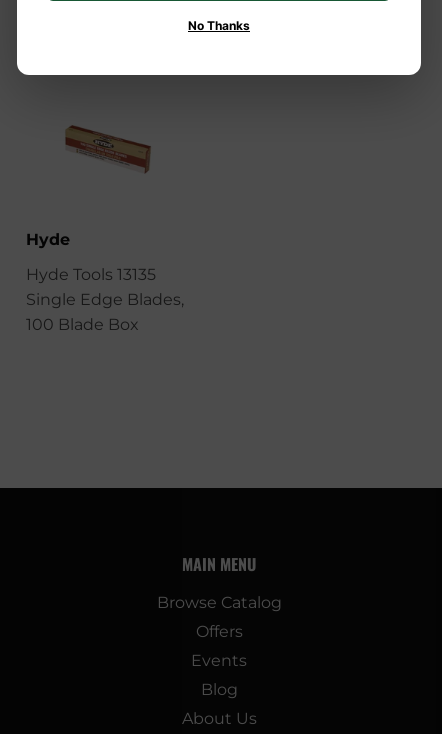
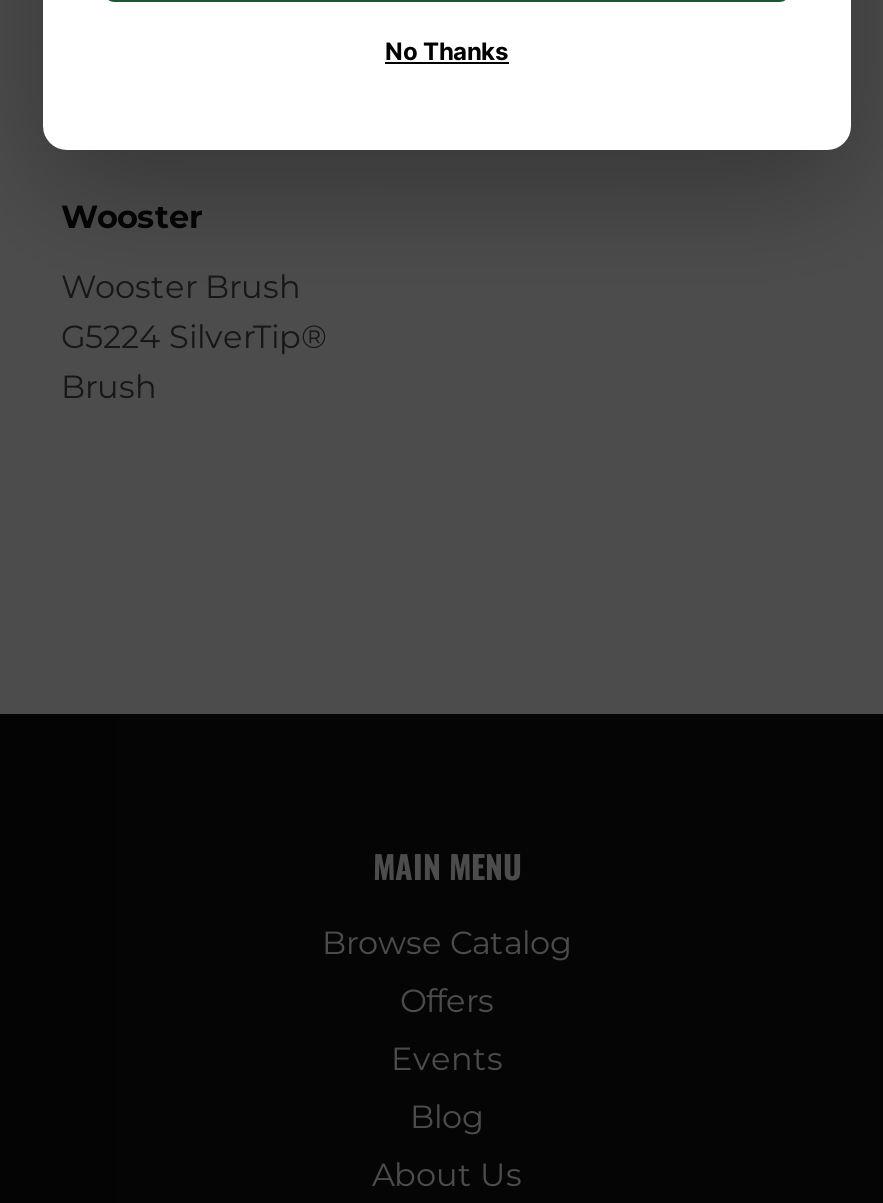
[26,230,70,249] Hyde -> [61,198,203,236] Wooster
[26,265,184,334] Hyde Tools 13135 | Single Edge Blades, | 100 Blade Box -> [61,268,327,406] Wooster Brush | G5224 SilverTip® | Brush

